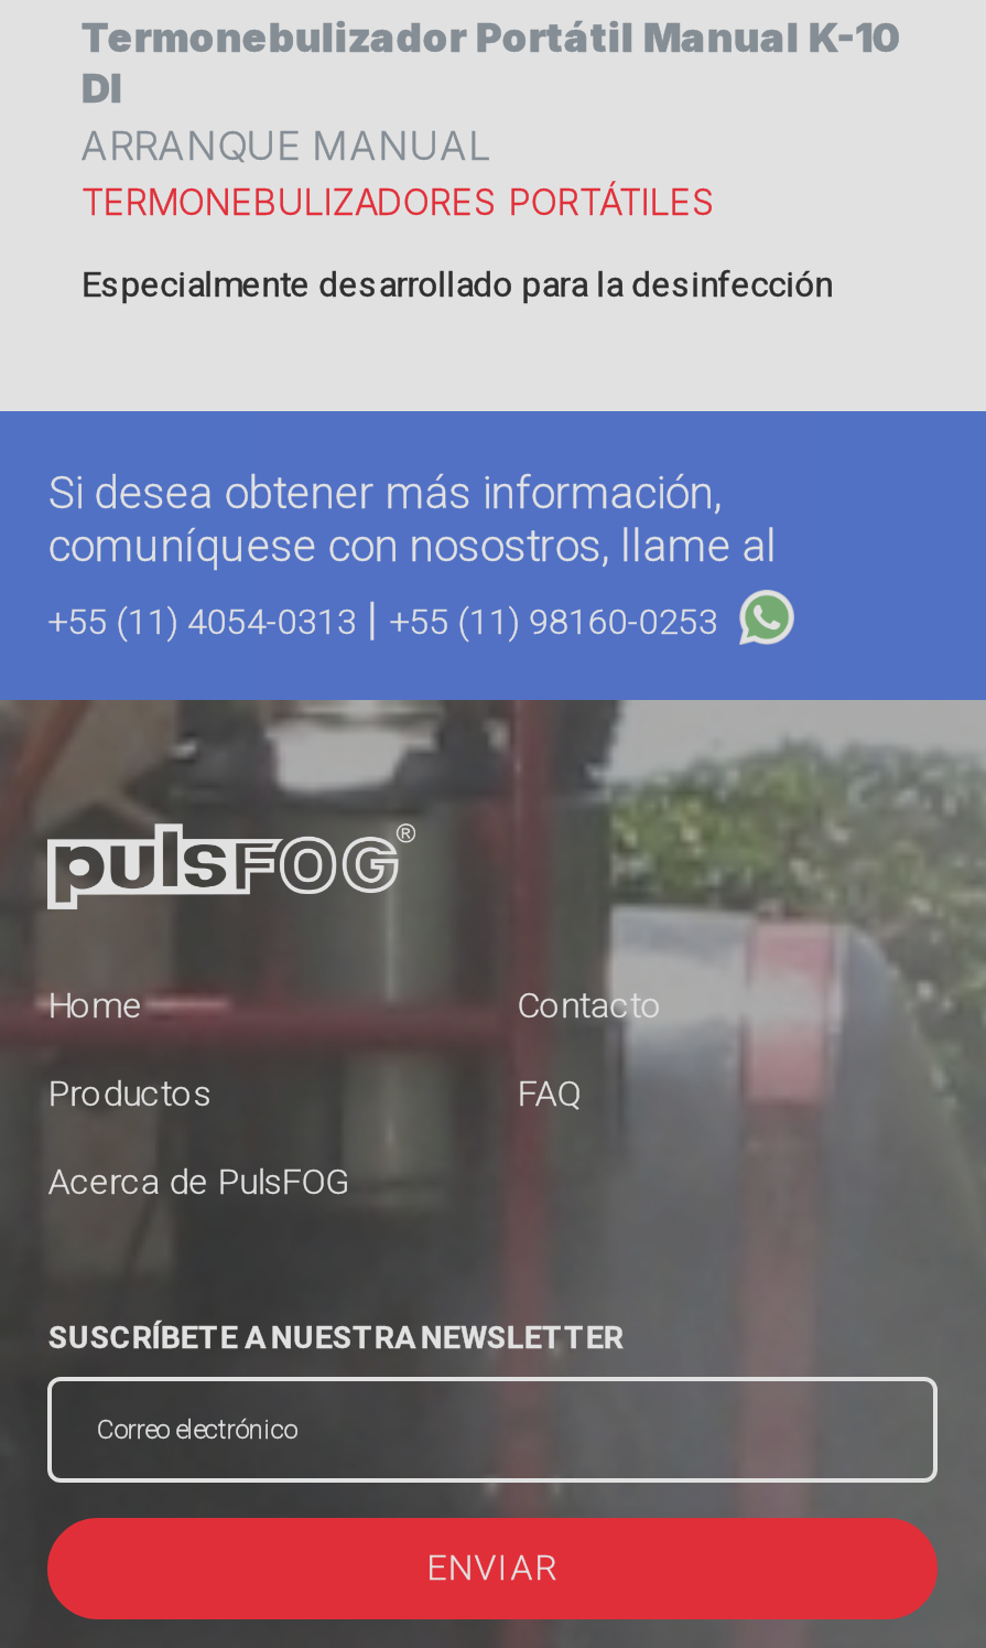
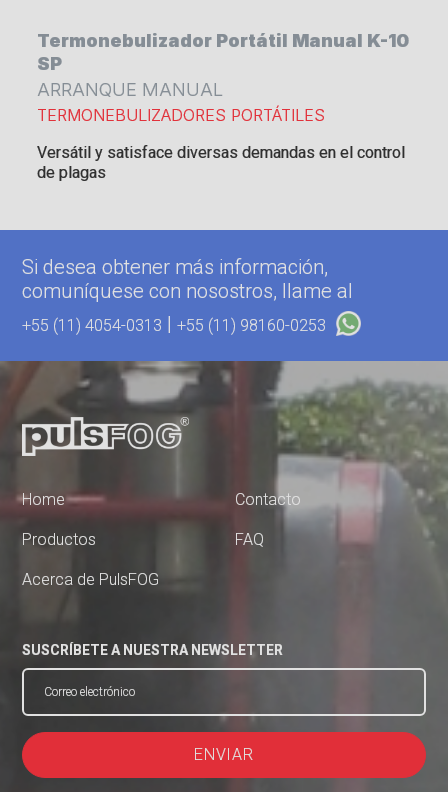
[81,65,121,112] DI -> [37,53,62,74] SP
[81,264,833,306] Especialmente desarrollado para la desinfección -> [37,143,405,182] Versátil y satisface diversas demandas en el control | de plagas

